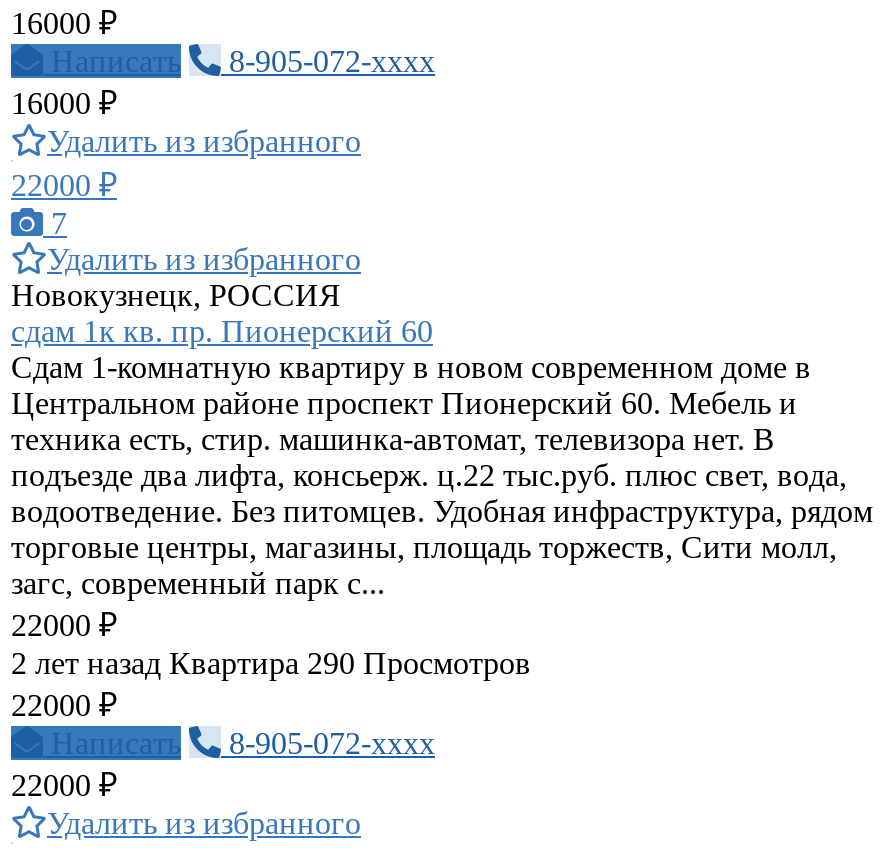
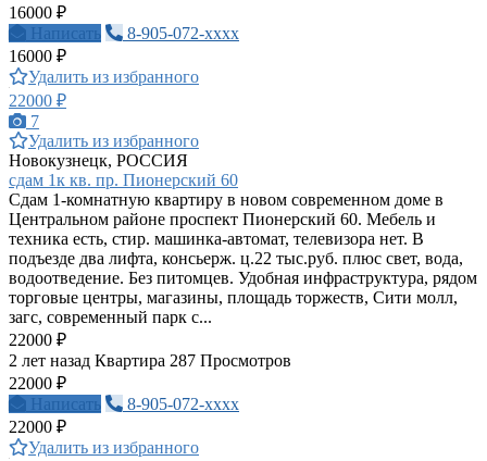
[11,646,531,680] 2 лет назад Квартира 290 Просмотров -> [9,351,291,370] 2 лет назад Квартира 287 Просмотров

